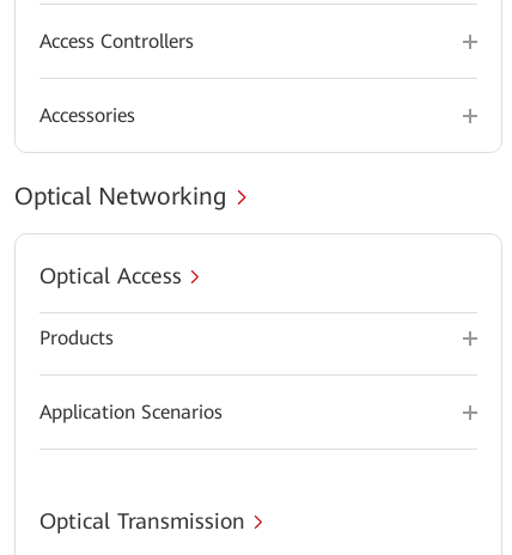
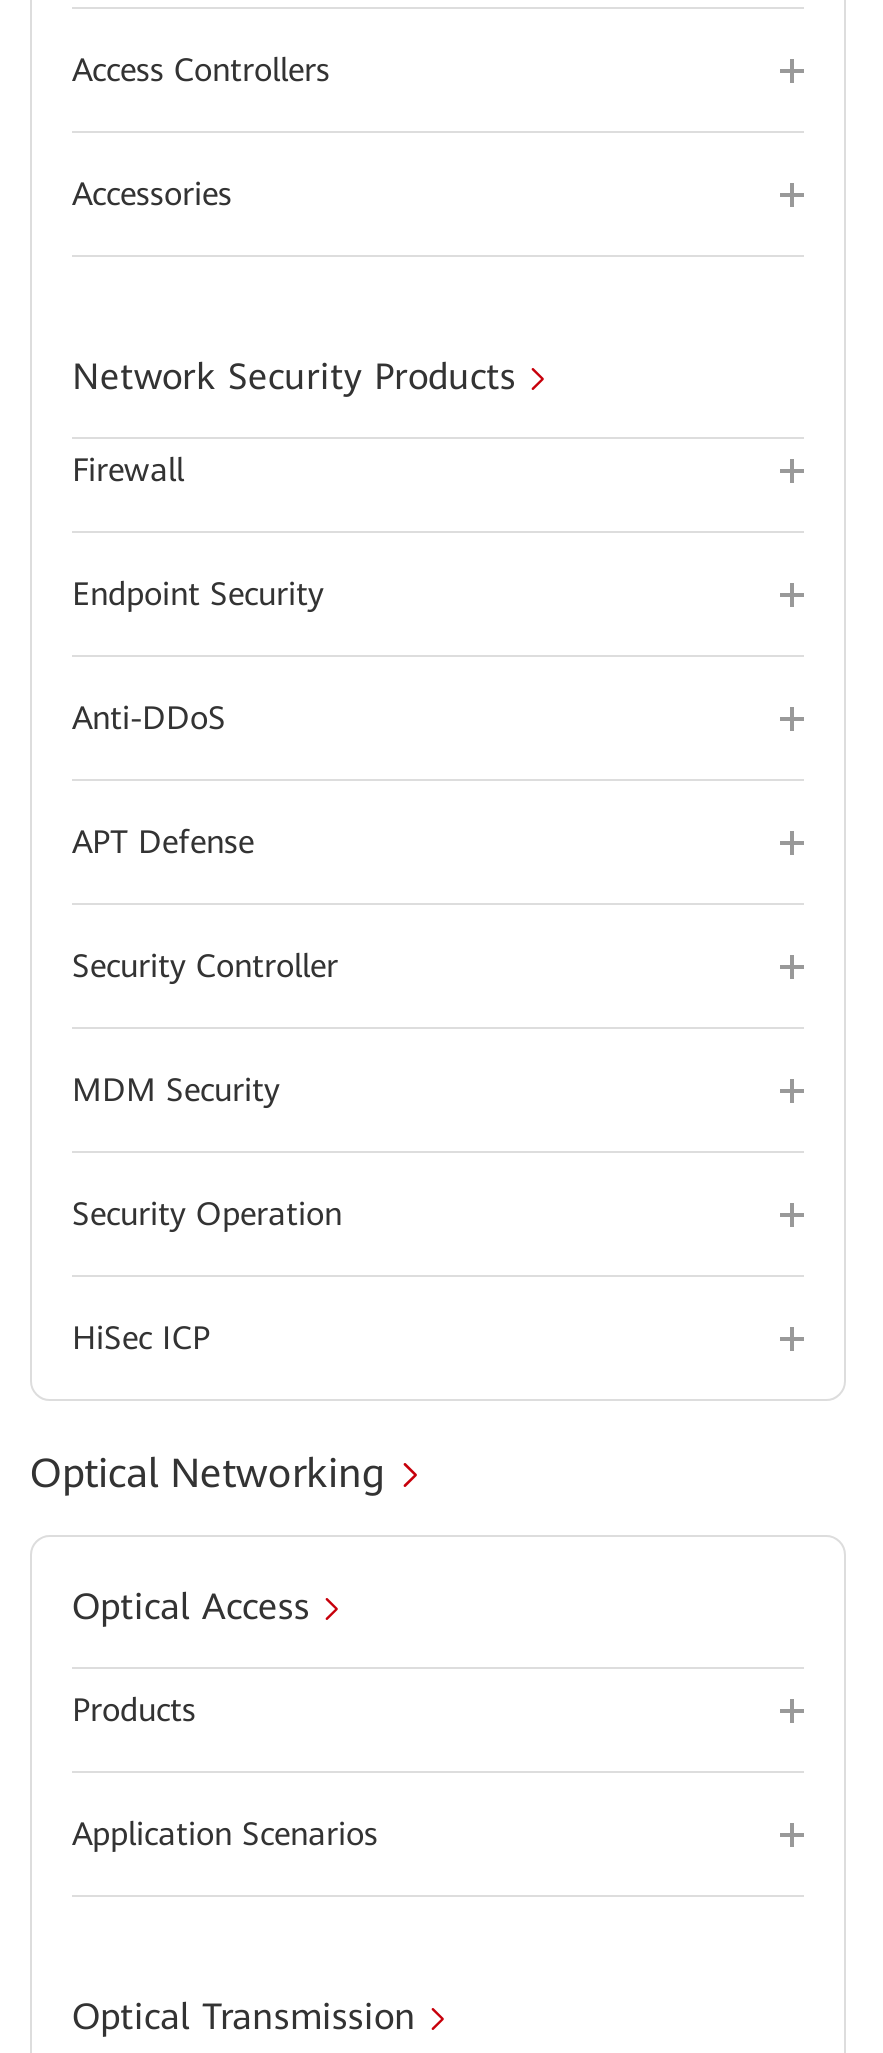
none -> [72,355,516,1357] Network Security Products | Firewall | Endpoint Security | Anti-DDoS | APT Defense | Security Controller | MDM Security | Security Operation | HiSec ICP

